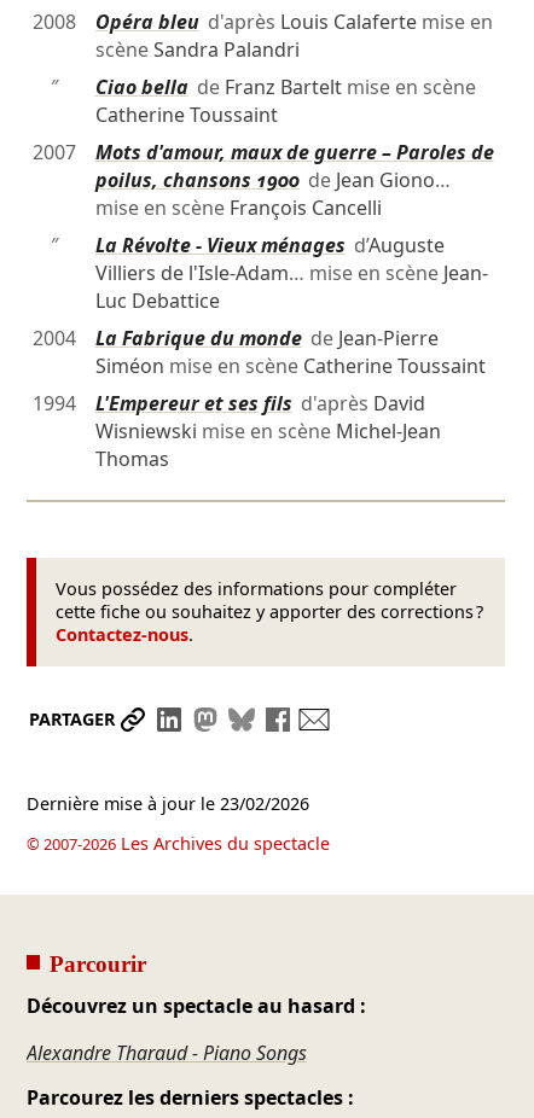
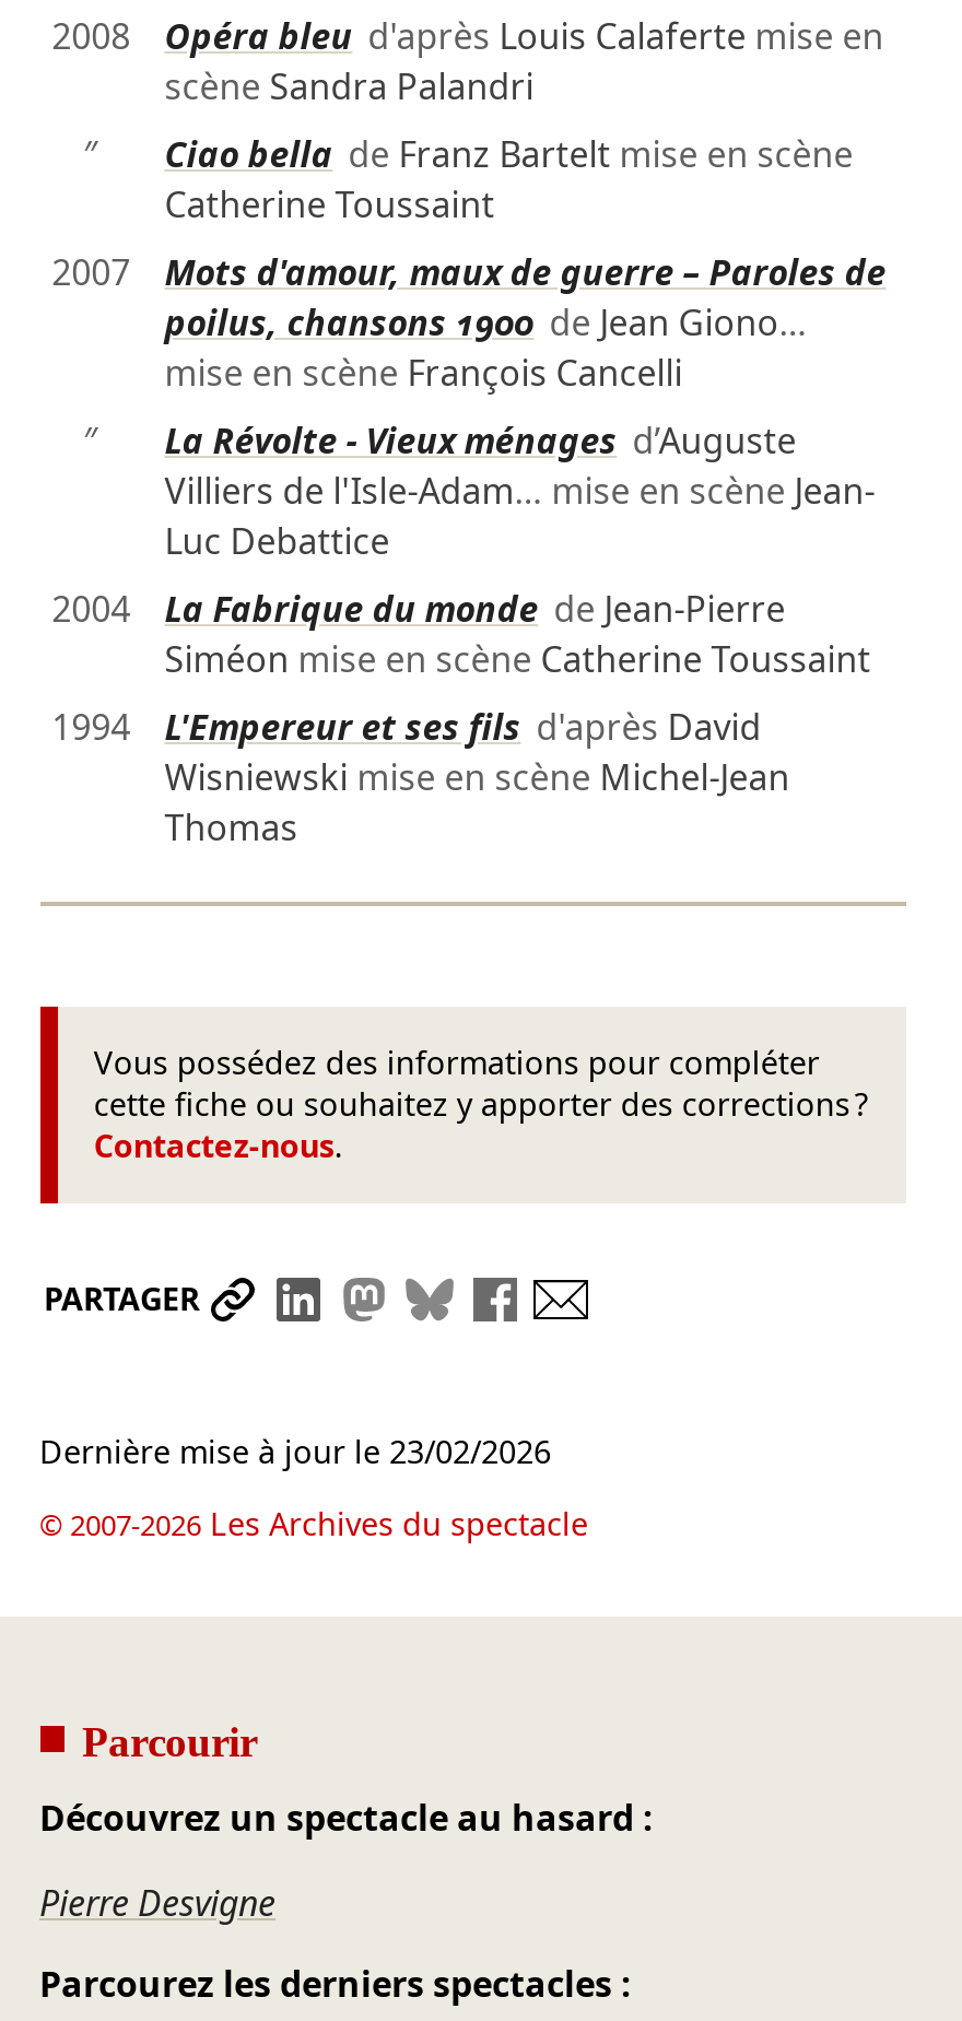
[26,1040,306,1066] Alexandre Tharaud - Piano Songs -> [39,1880,275,1928] Pierre Desvigne

